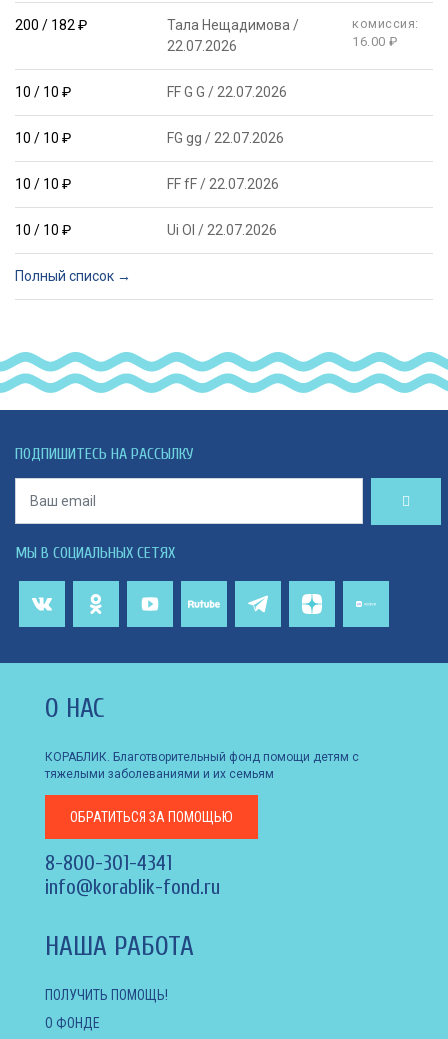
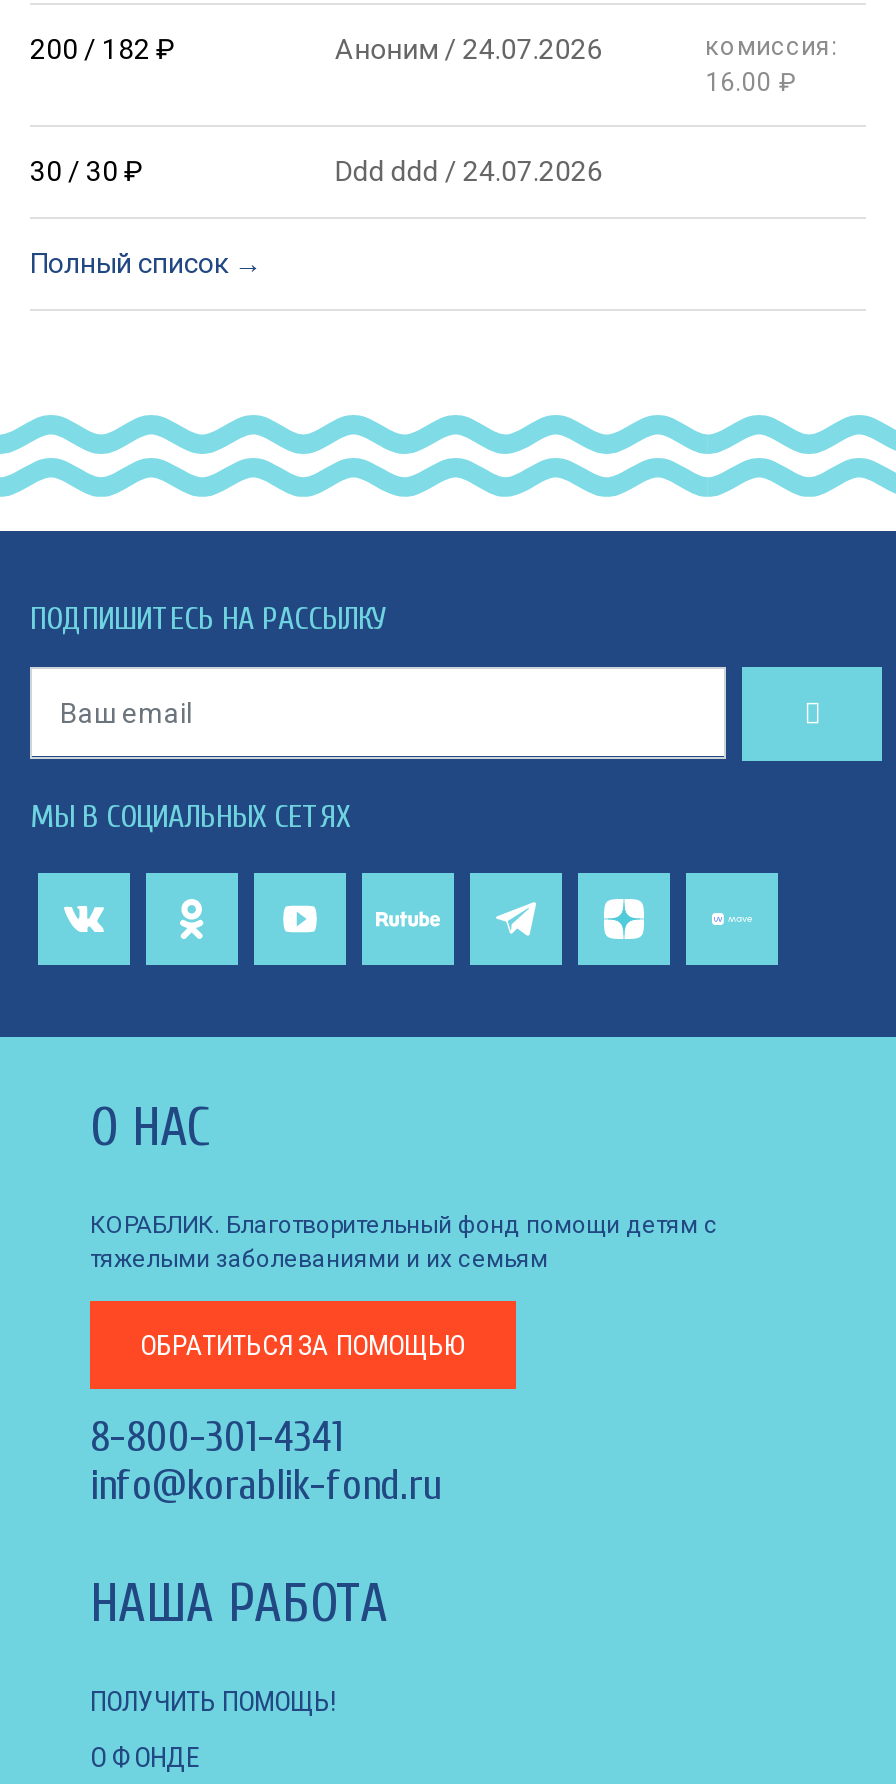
[167,17,299,54] Тала Нещадимова / | 22.07.2026 -> [335,32,603,64] Аноним / 24.07.2026
[15,84,287,238] 10 / 10 ₽ | FF G G / 22.07.2026 | 10 / 10 ₽ | FG gg / 22.07.2026 | 10 / 10 ₽ | FF fF / 22.07.2026 | 10 / 10 ₽ | Ui OI / 22.07.2026 -> [30,154,603,186] 30 / 30 ₽ | Ddd ddd / 24.07.2026

